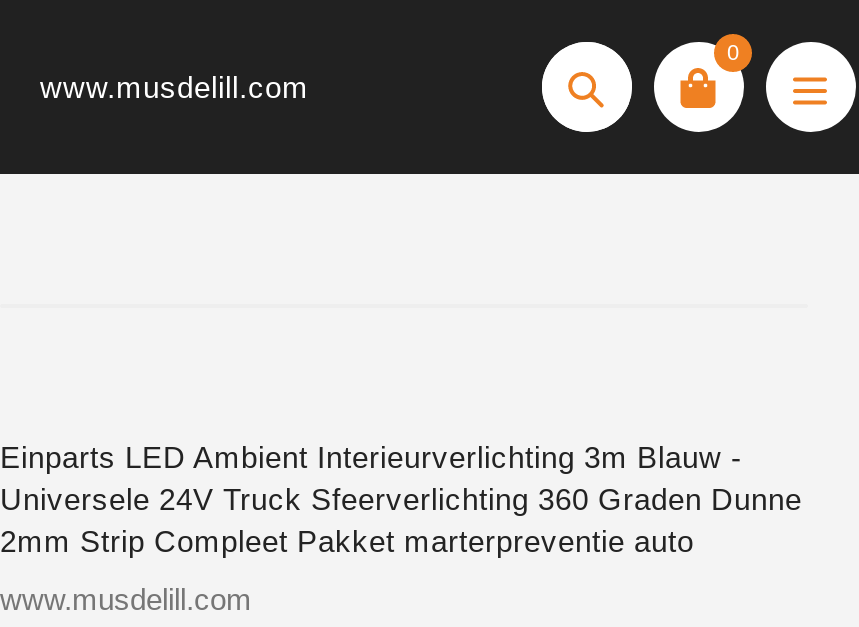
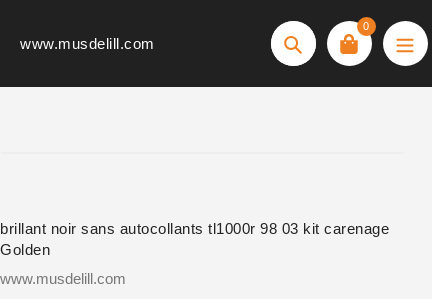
[0,440,802,558] Einparts LED Ambient Interieurverlichting 3m Blauw - | Universele 24V Truck Sfeerverlichting 360 Graden Dunne | 2mm Strip Compleet Pakket marterpreventie auto -> [0,220,389,258] brillant noir sans autocollants tl1000r 98 03 kit carenage | Golden

